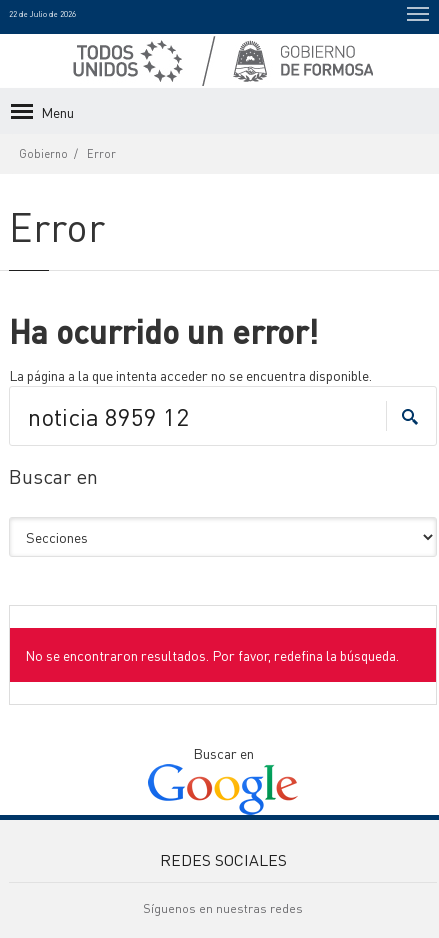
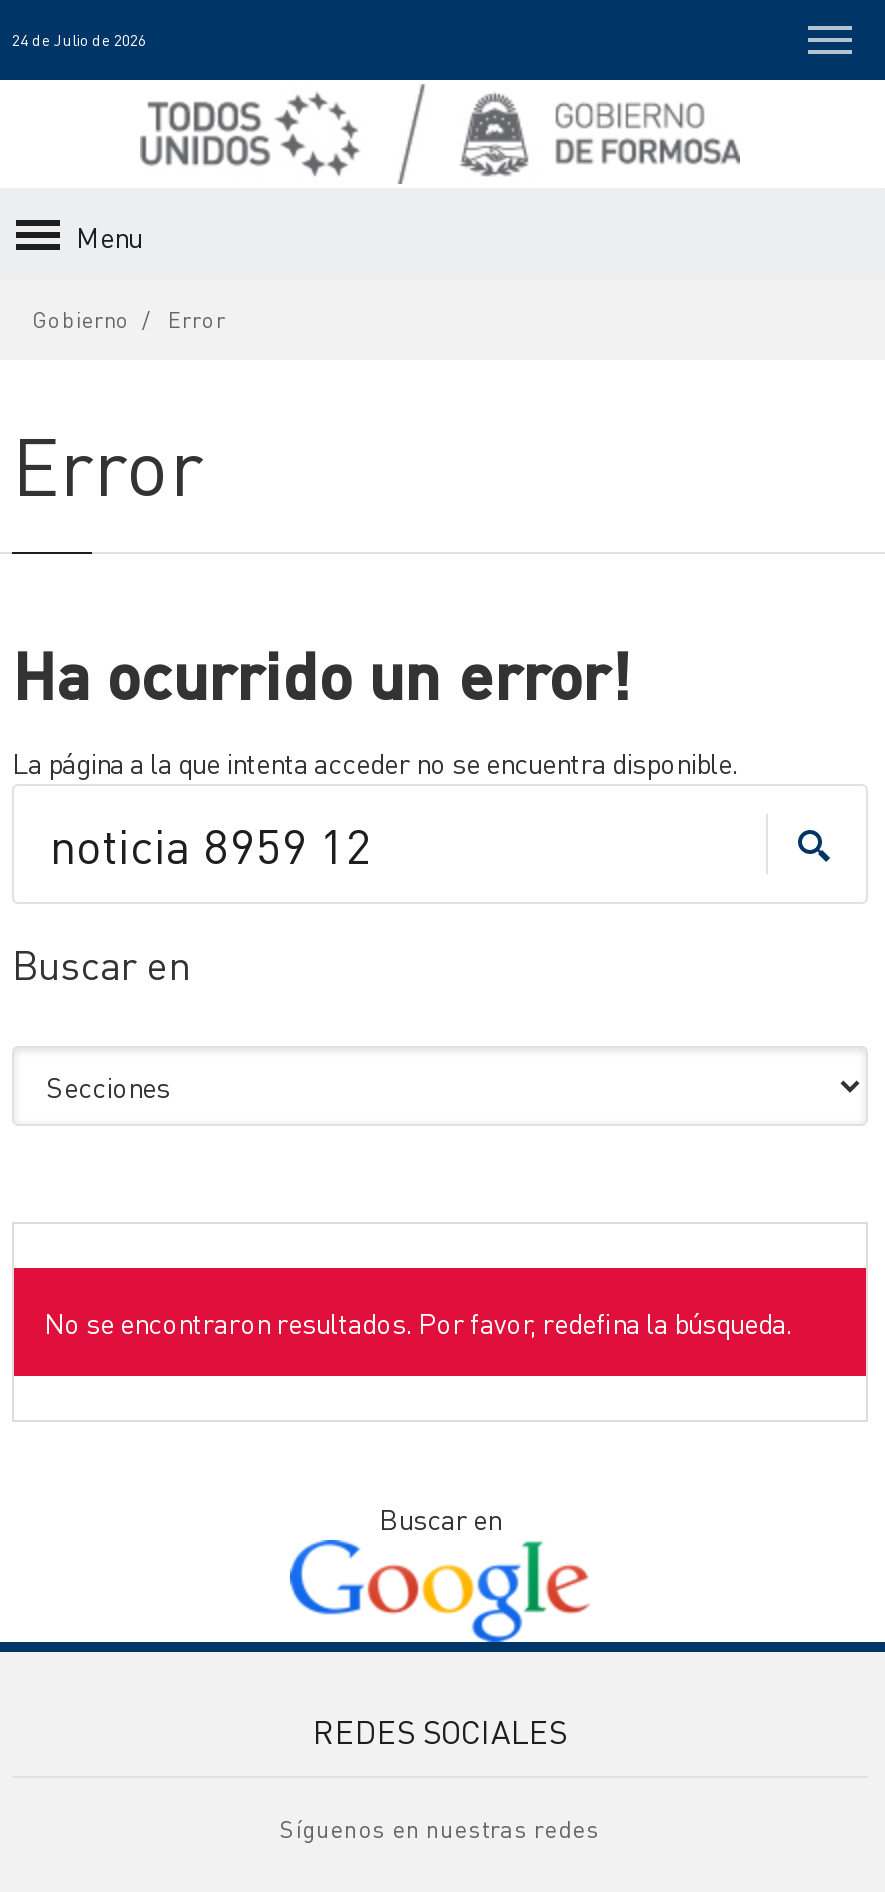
[9,9,76,19] 22 de Julio de 2026 -> [12,30,146,50] 24 de Julio de 2026

